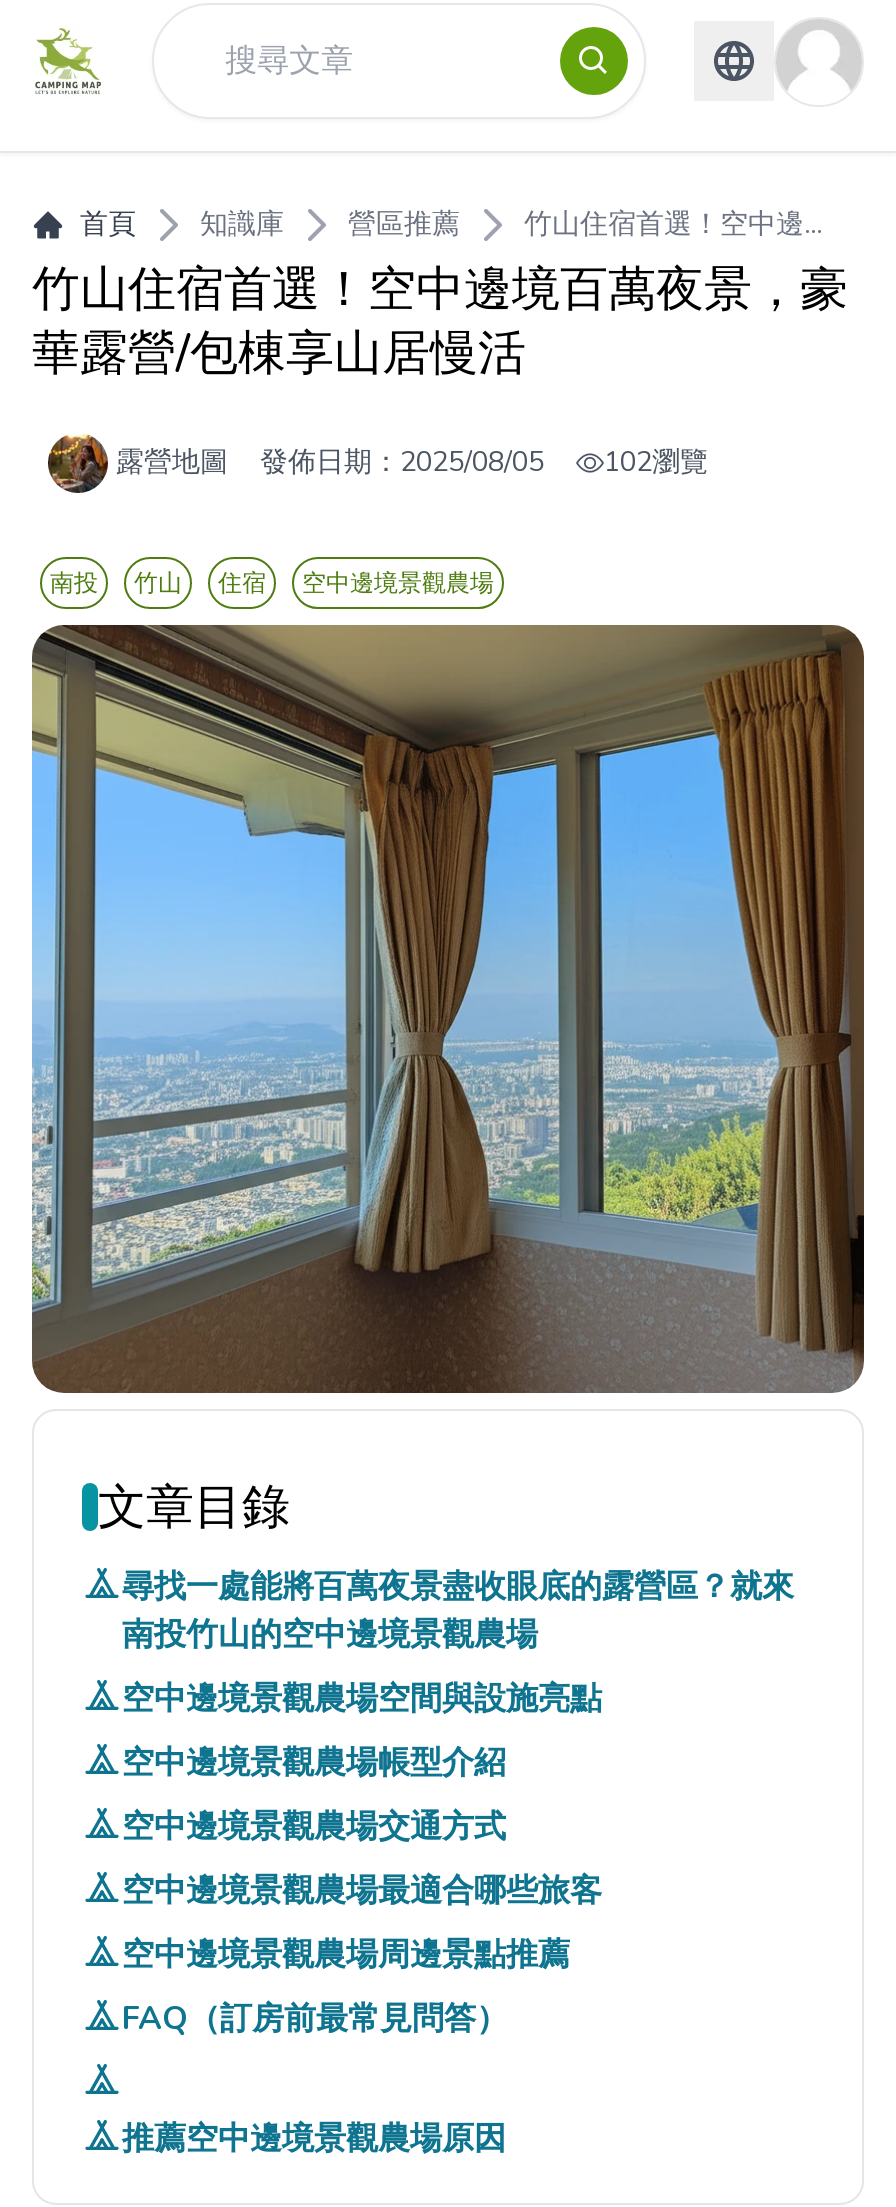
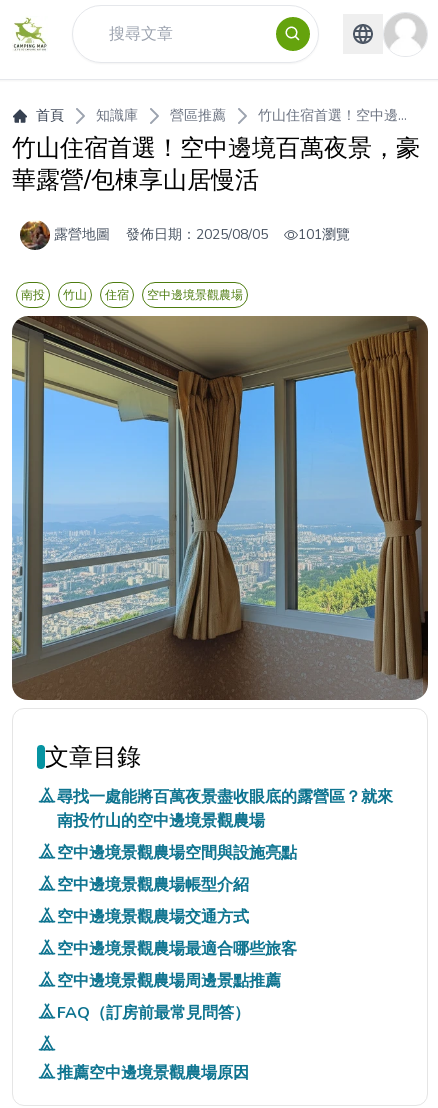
[116,443,708,481] 露營地圖 發佈日期：2025/08/05 102瀏覽 -> [54,225,350,244] 露營地圖 發佈日期：2025/08/05 101瀏覽

